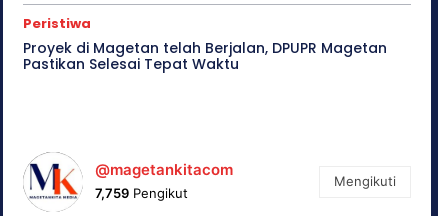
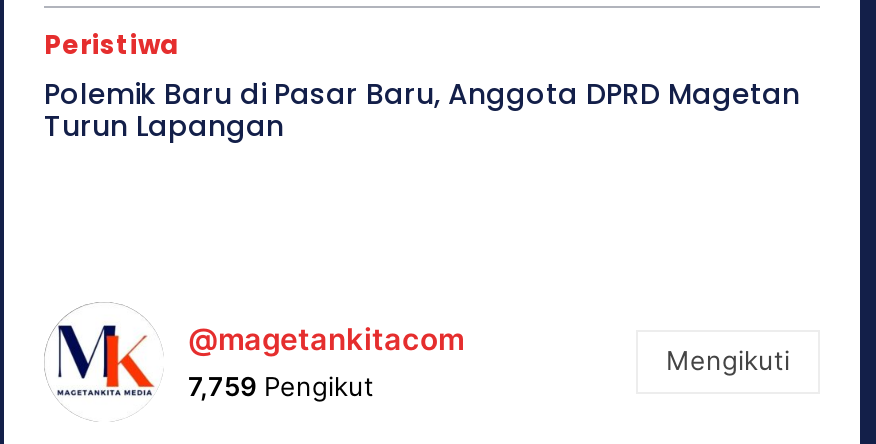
[23,38,387,74] Proyek di Magetan telah Berjalan, DPUPR Magetan | Pastikan Selesai Tepat Waktu -> [44,75,800,147] Polemik Baru di Pasar Baru, Anggota DPRD Magetan | Turun Lapangan

